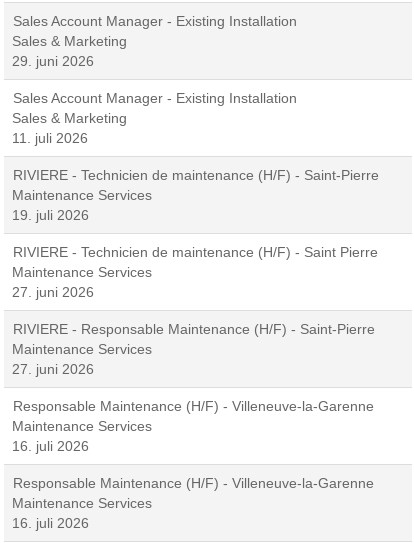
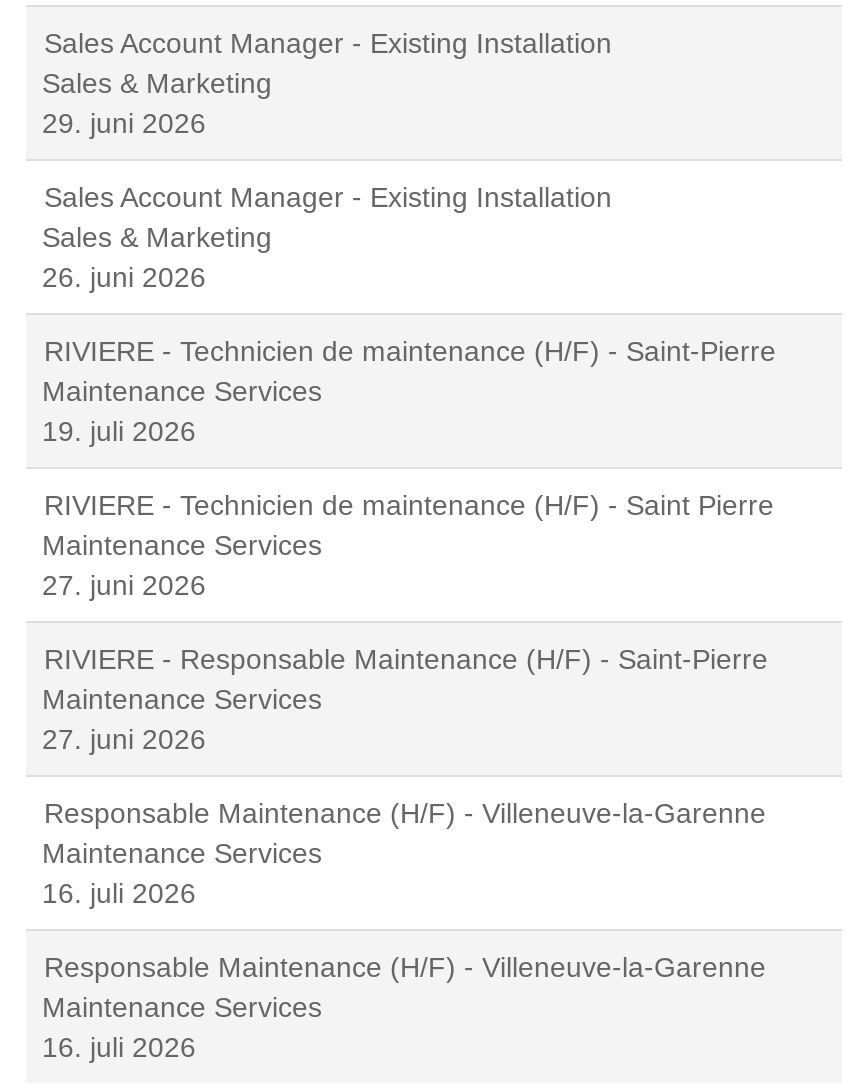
[12,130,88,146] 11. juli 2026 -> [42,261,206,293] 26. juni 2026

